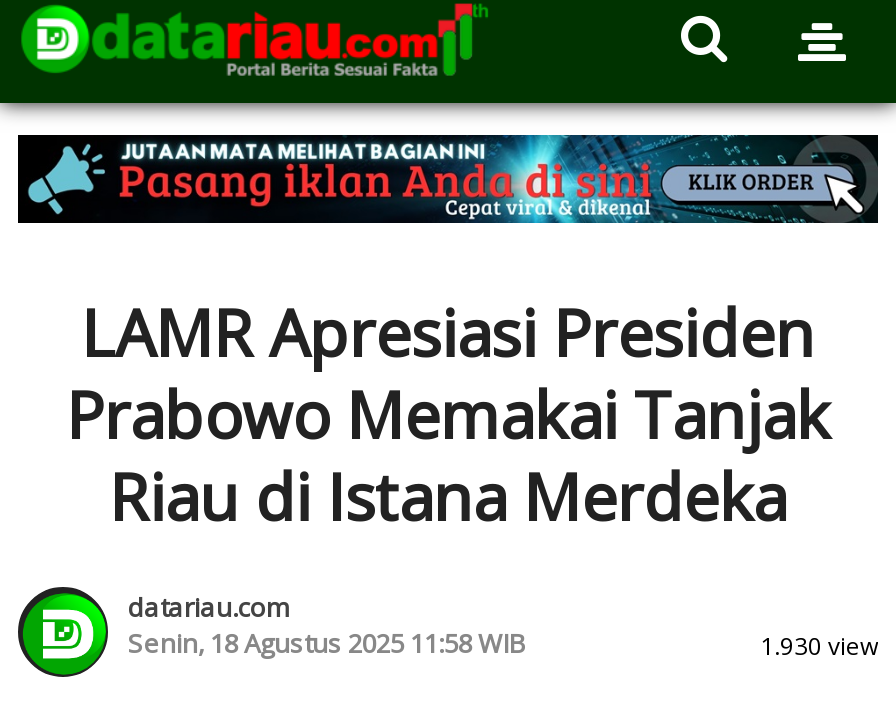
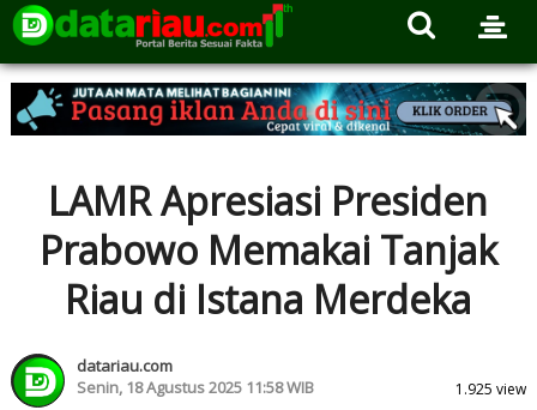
[760,629,878,663] 1.930 view -> [455,379,526,399] 1.925 view

